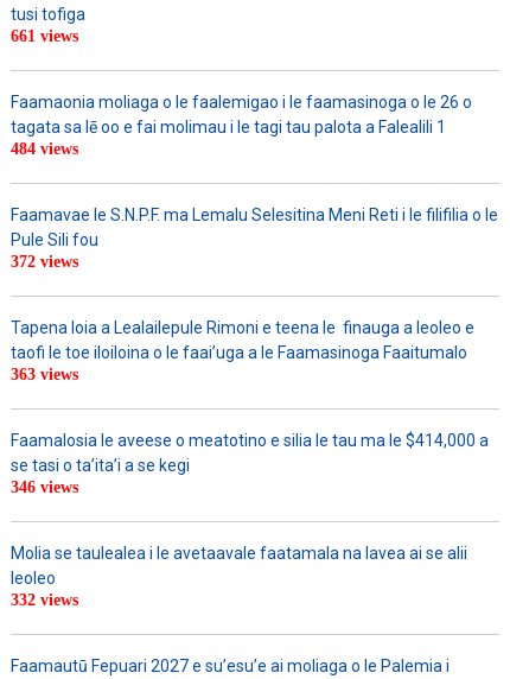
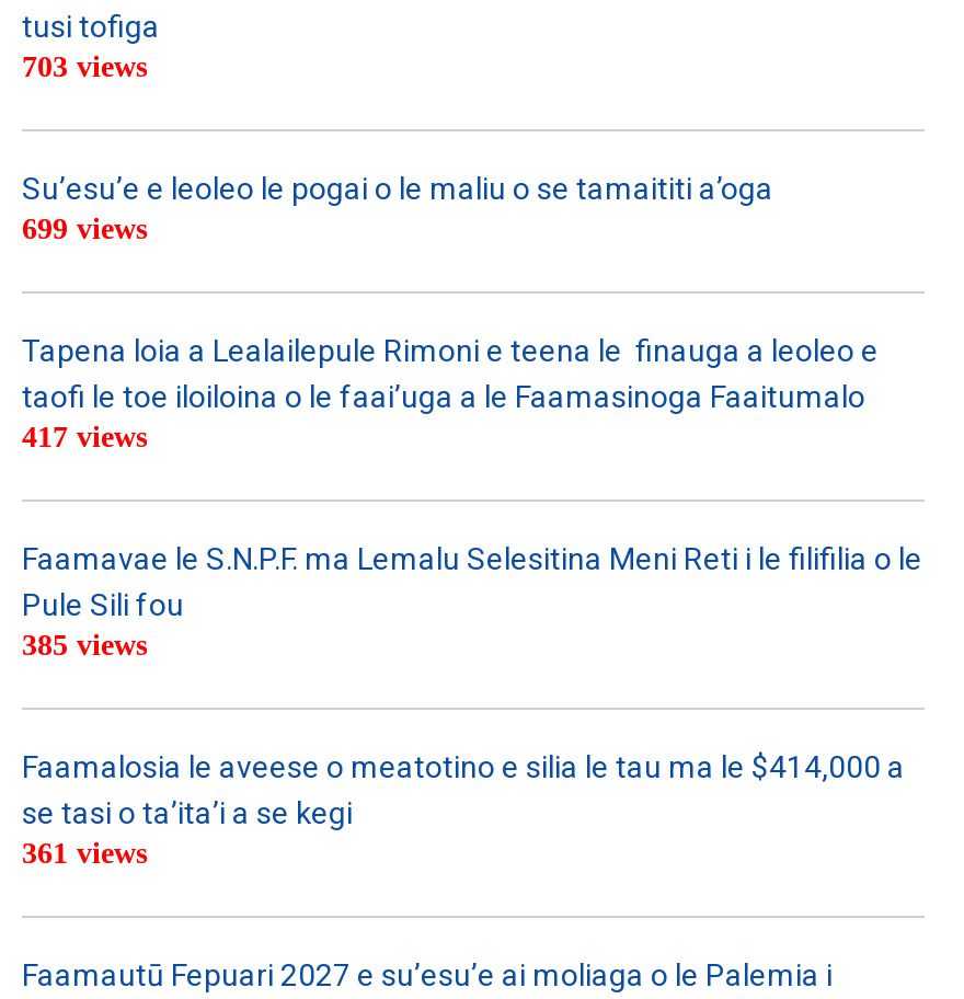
[11,28,472,158] 661 views | Faamaonia moliaga o le faalemigao i le faamasinoga o le 26 o | tagata sa lē oo e fai molimau i le tagi tau palota a Falealili 1 | 484 views -> [22,51,773,454] 703 views | Su’esu’e e leoleo le pogai o le maliu o se tamaititi a’oga | 699 views | 417 views
moved [11,206,498,250] -> [22,542,922,623]: Faamavae le S.N.P.F. ma Lemalu Selesitina Meni Reti i le filifilia o le | Pule Sili fou
[11,253,78,384] 372 views | 363 views -> [22,629,147,662] 385 views
moved [11,318,474,362] -> [22,333,879,414]: Tapena loia a Lealailepule Rimoni e teena le finauga a leoleo e | taofi le toe iloiloina o le faai’uga a le Faamasinoga Faaitumalo
[11,479,467,609] 346 views | Molia se taulealea i le avetaavale faatamala na lavea ai se alii | leoleo | 332 views -> [22,837,147,870] 361 views

